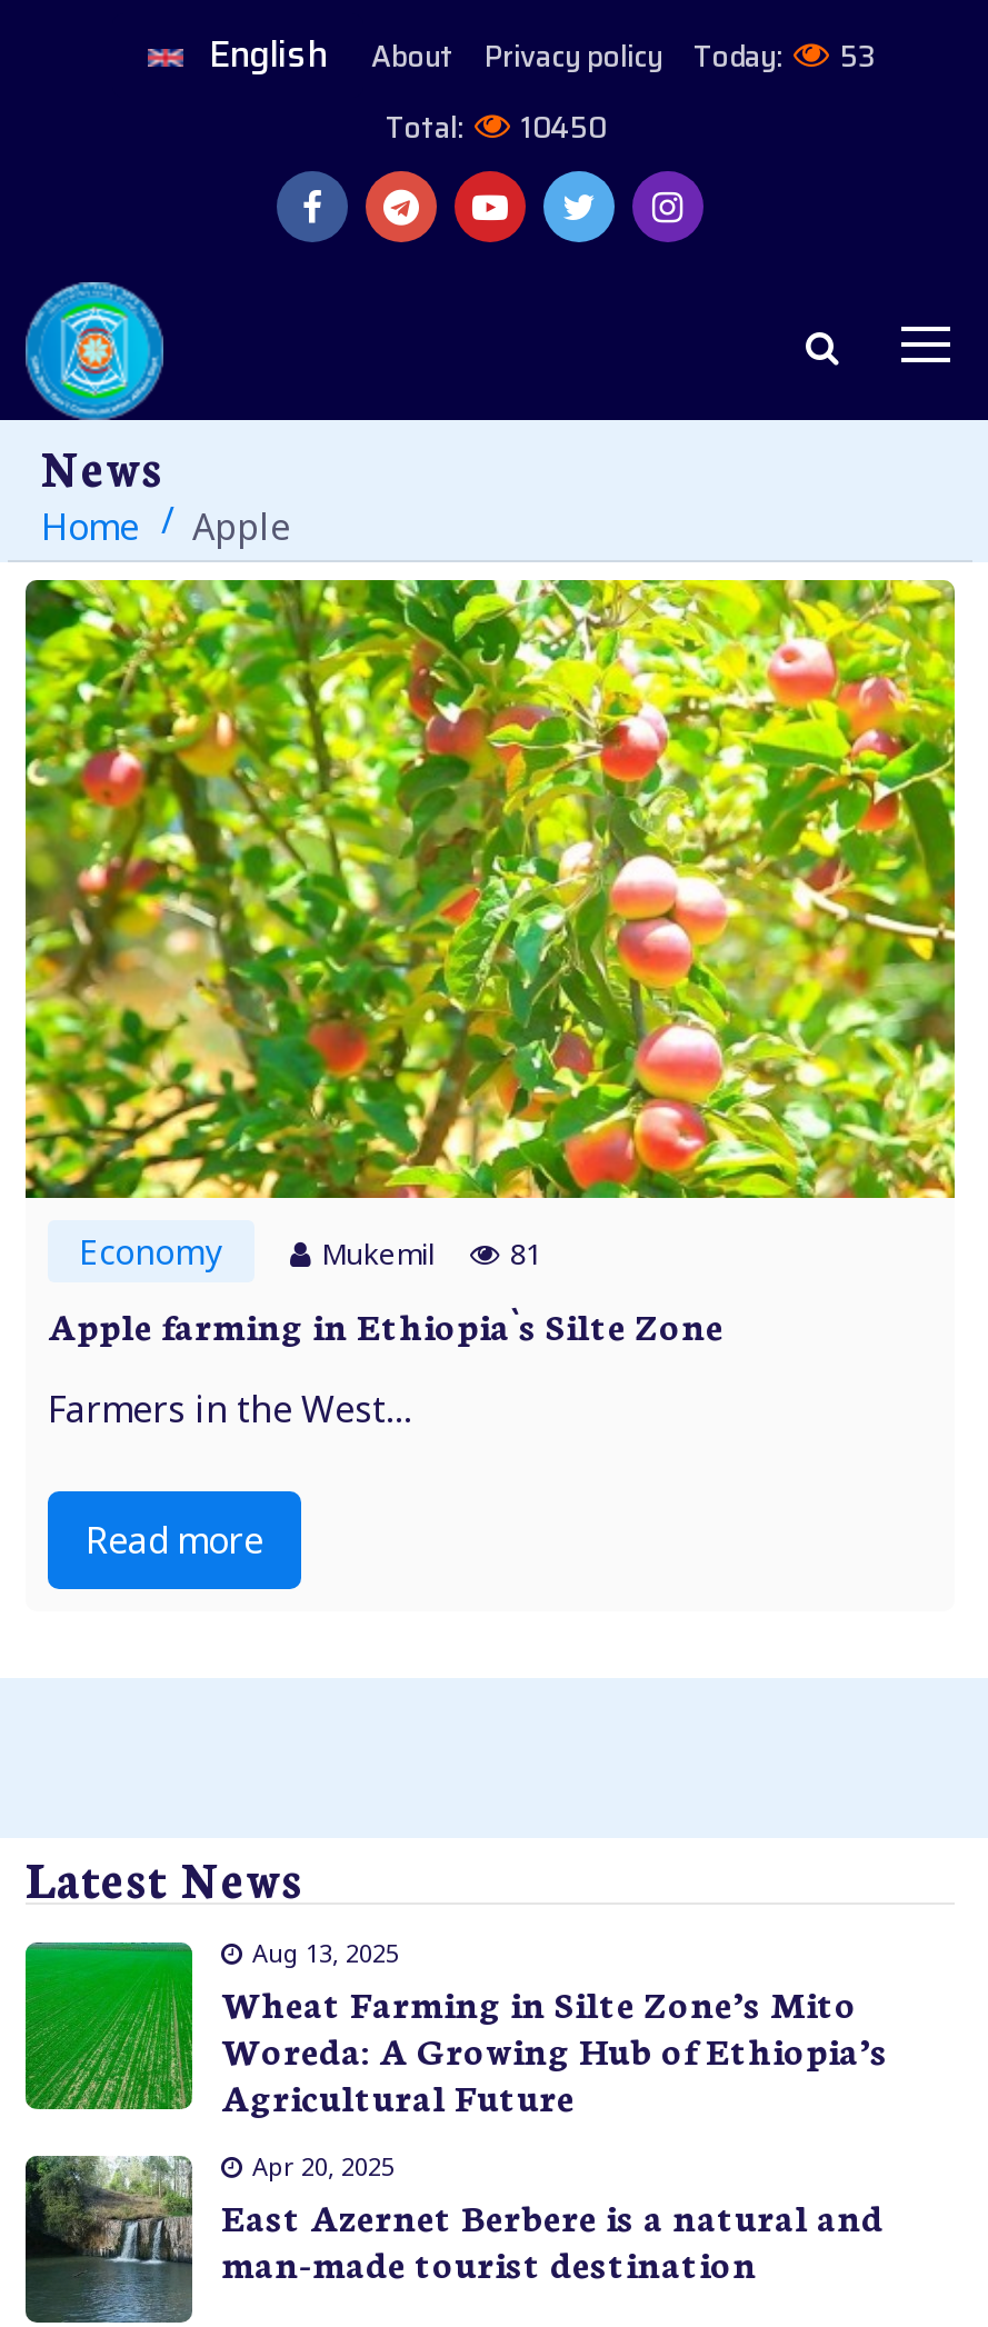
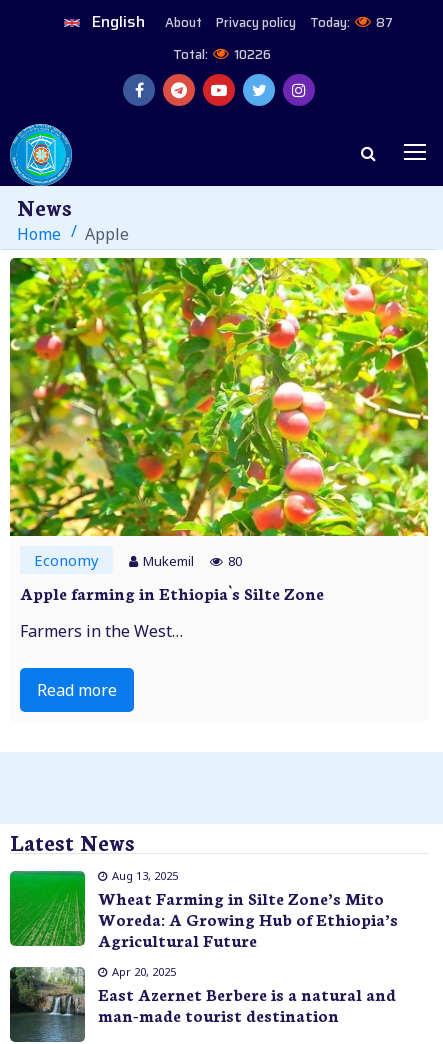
[200,28,876,83] English About Privacy policy Today: 53 -> [88,9,393,34] English About Privacy policy Today: 87
[386,104,606,151] Total: 10450 -> [172,44,270,65] Total: 10226
[321,1234,541,1274] Mukemil 81 -> [143,552,242,570] Mukemil 80

